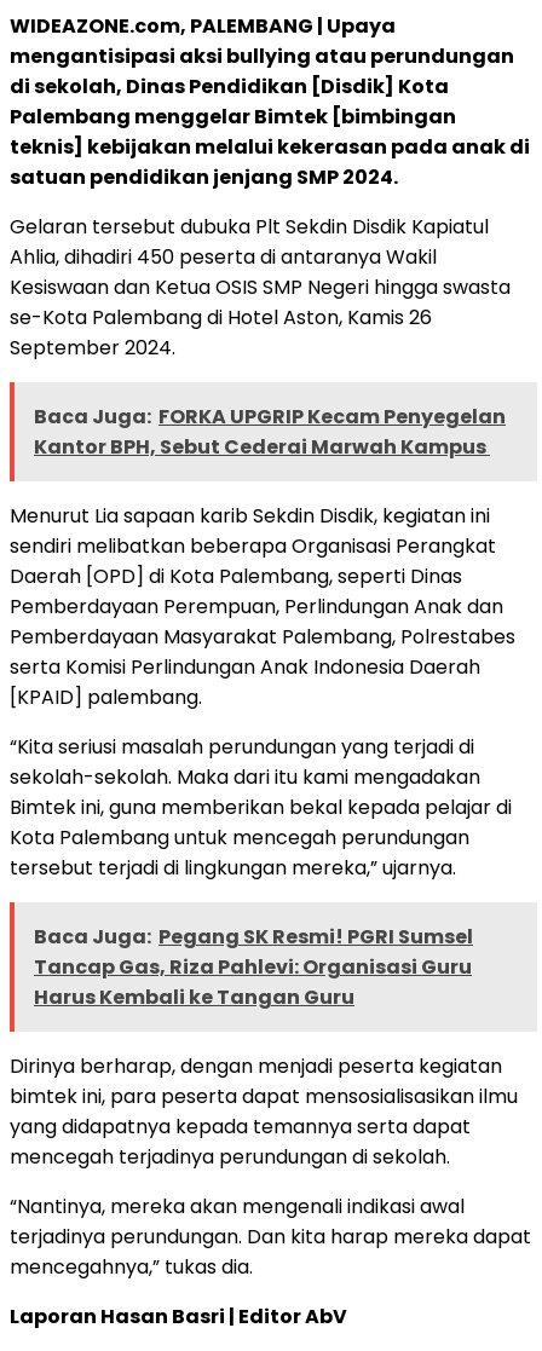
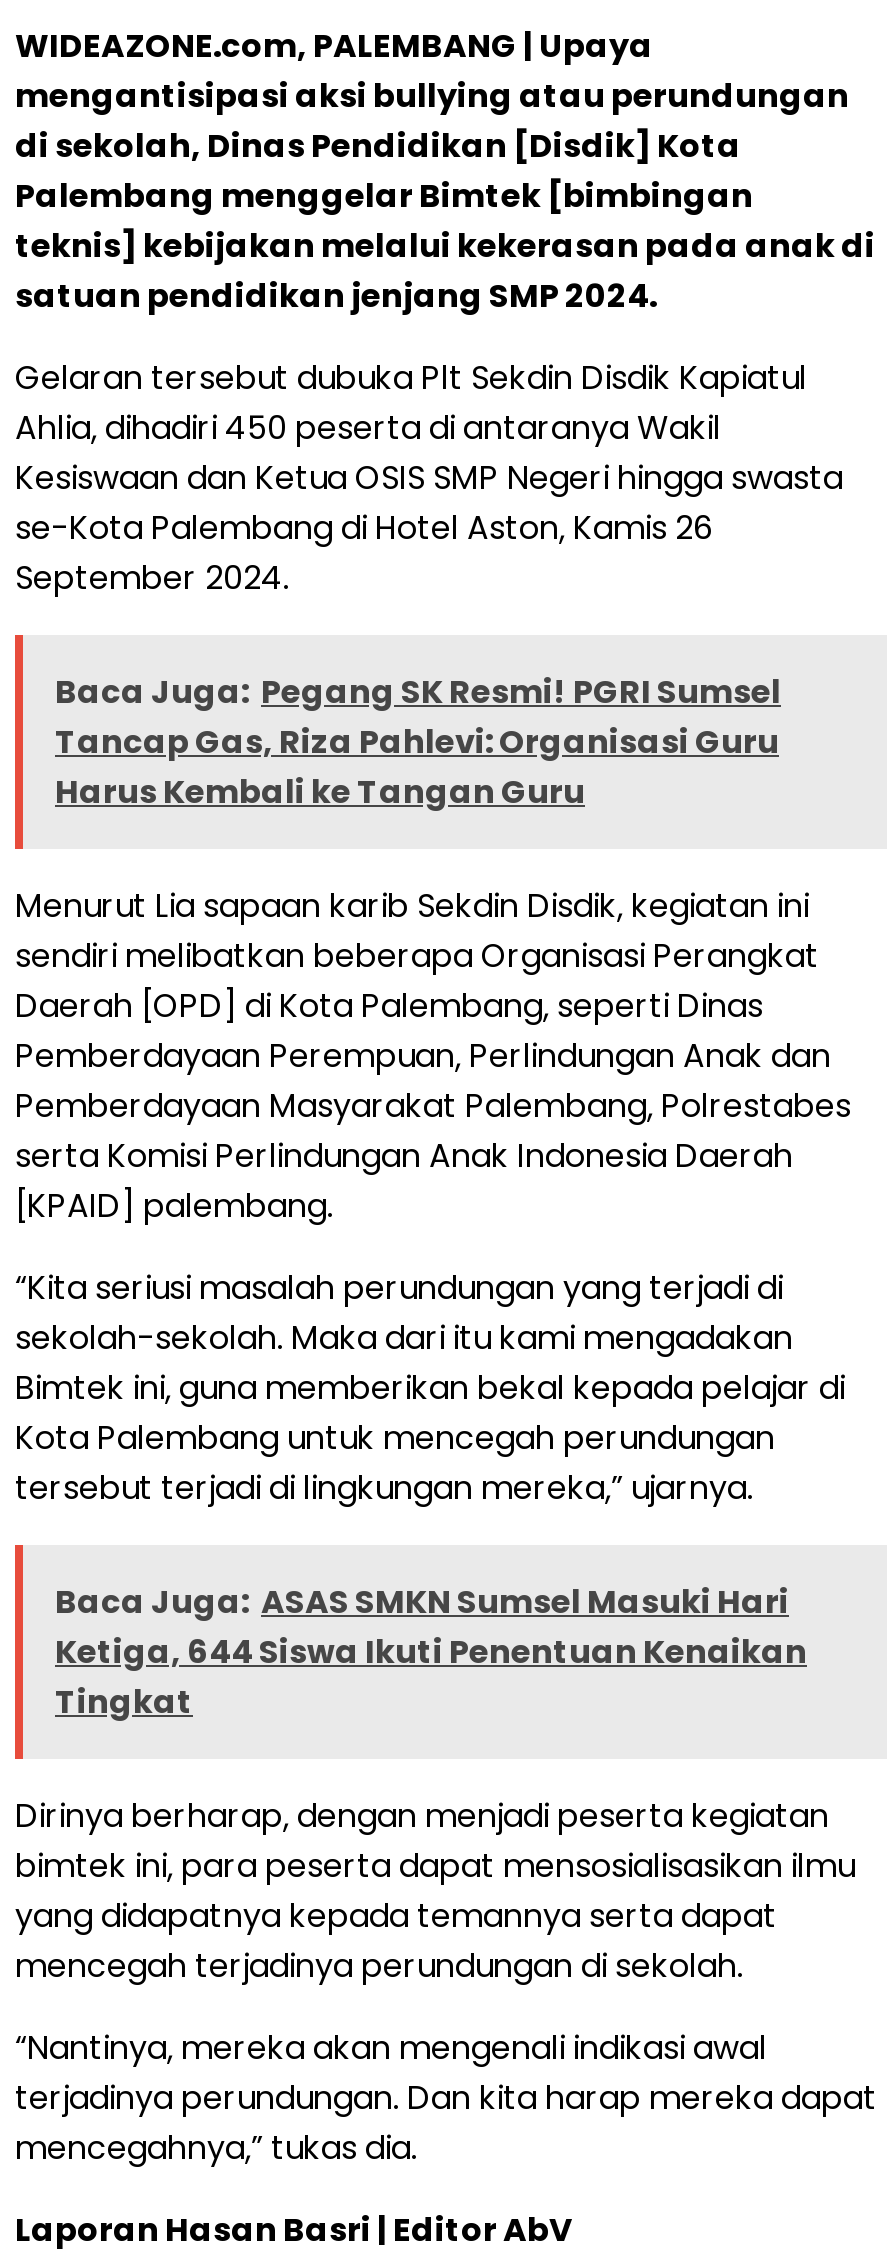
[34,403,506,461] Baca Juga: FORKA UPGRIP Kecam Penyegelan | Kantor BPH, Sebut Cederai Marwah Kampus -> none
none -> [55,1579,807,1725] Baca Juga: ASAS SMKN Sumsel Masuki Hari | Ketiga, 644 Siswa Ikuti Penentuan Kenaikan | Tingkat
moved [34,923,473,1011] -> [55,669,781,815]: Baca Juga: Pegang SK Resmi! PGRI Sumsel | Tancap Gas, Riza Pahlevi: Organisasi Guru | Harus Kembali ke Tangan Guru

